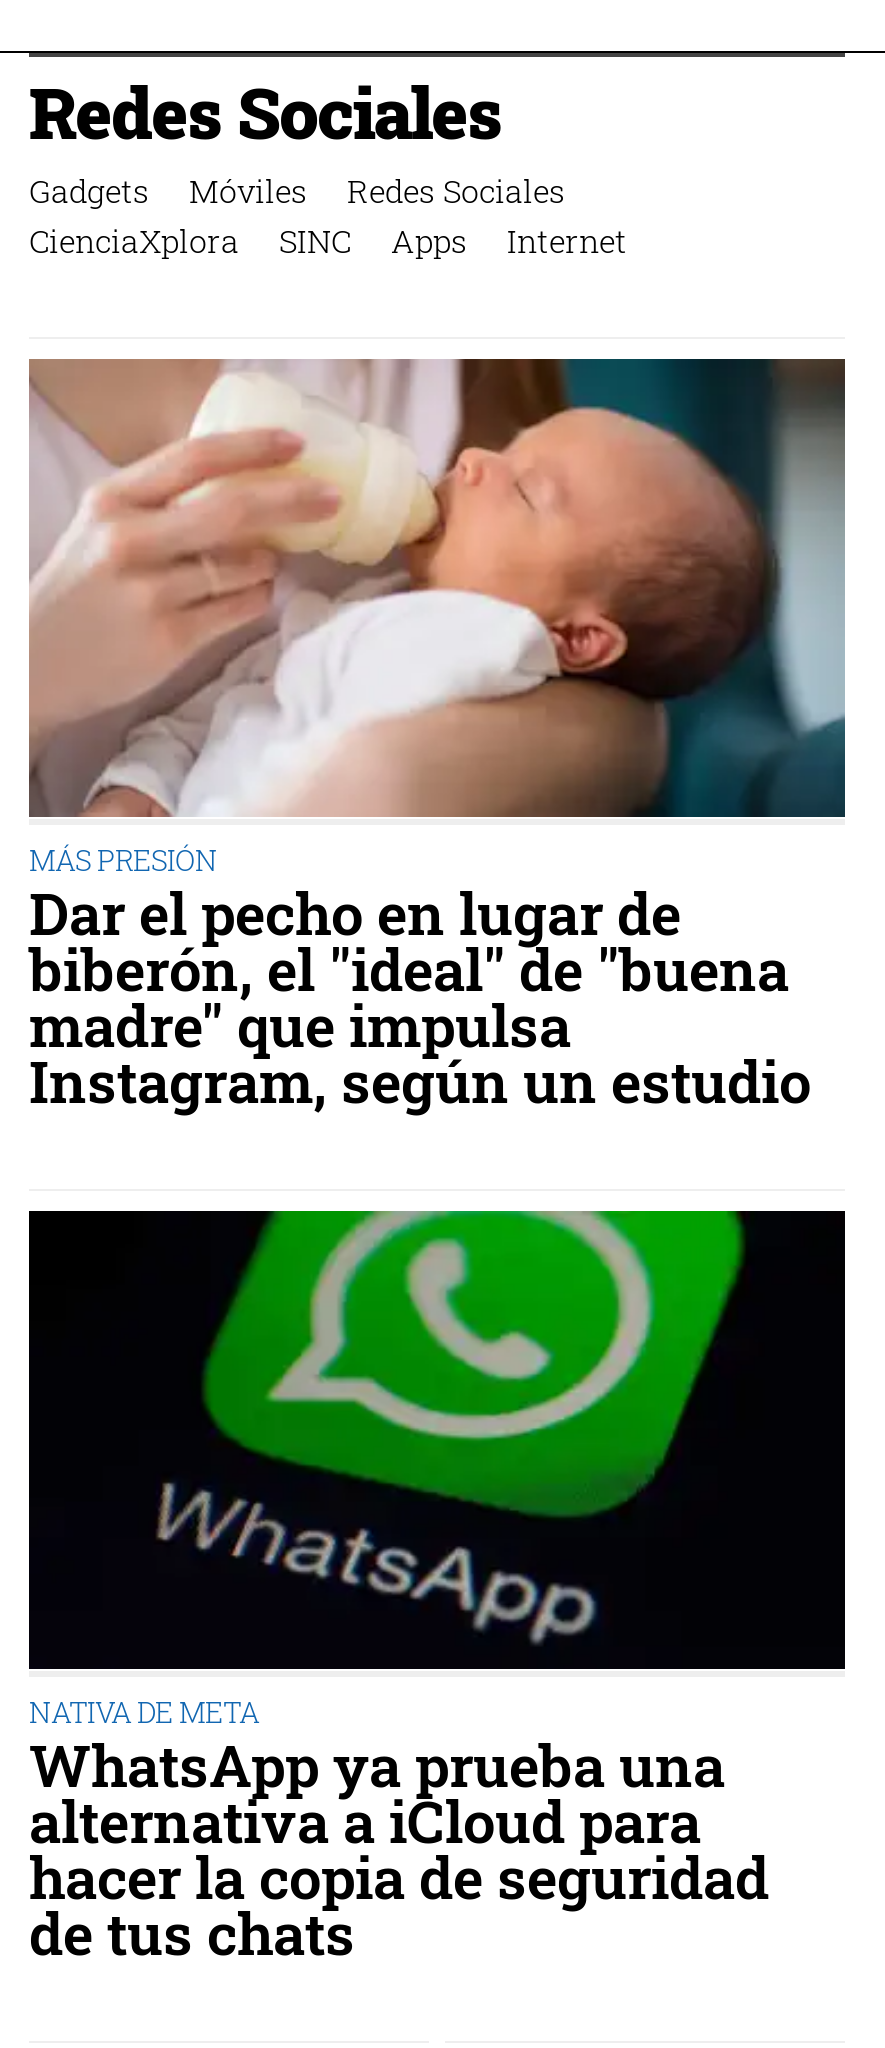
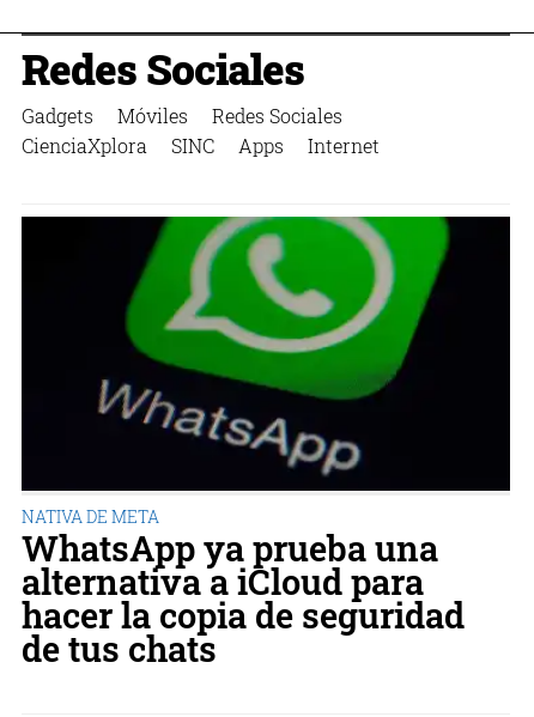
[27,357,847,1120] [image] | MÁS PRESIÓN | Dar el pecho en lugar de | biberón, el "ideal" de "buena | madre" que impulsa | Instagram, según un estudio -> none

